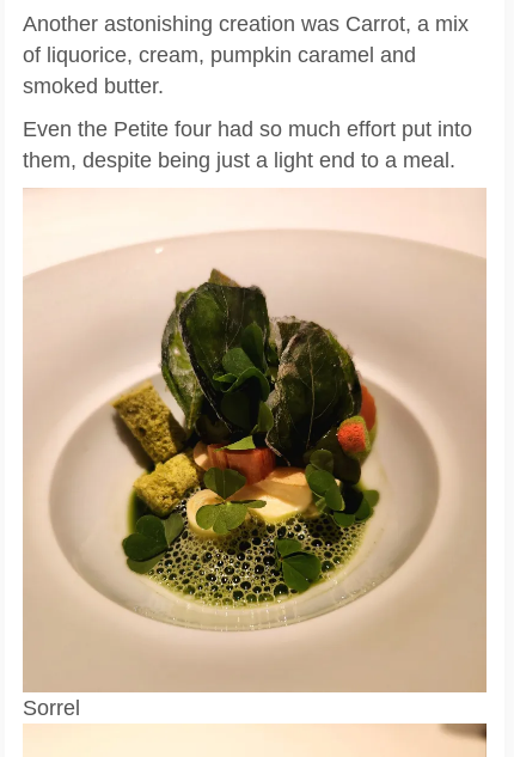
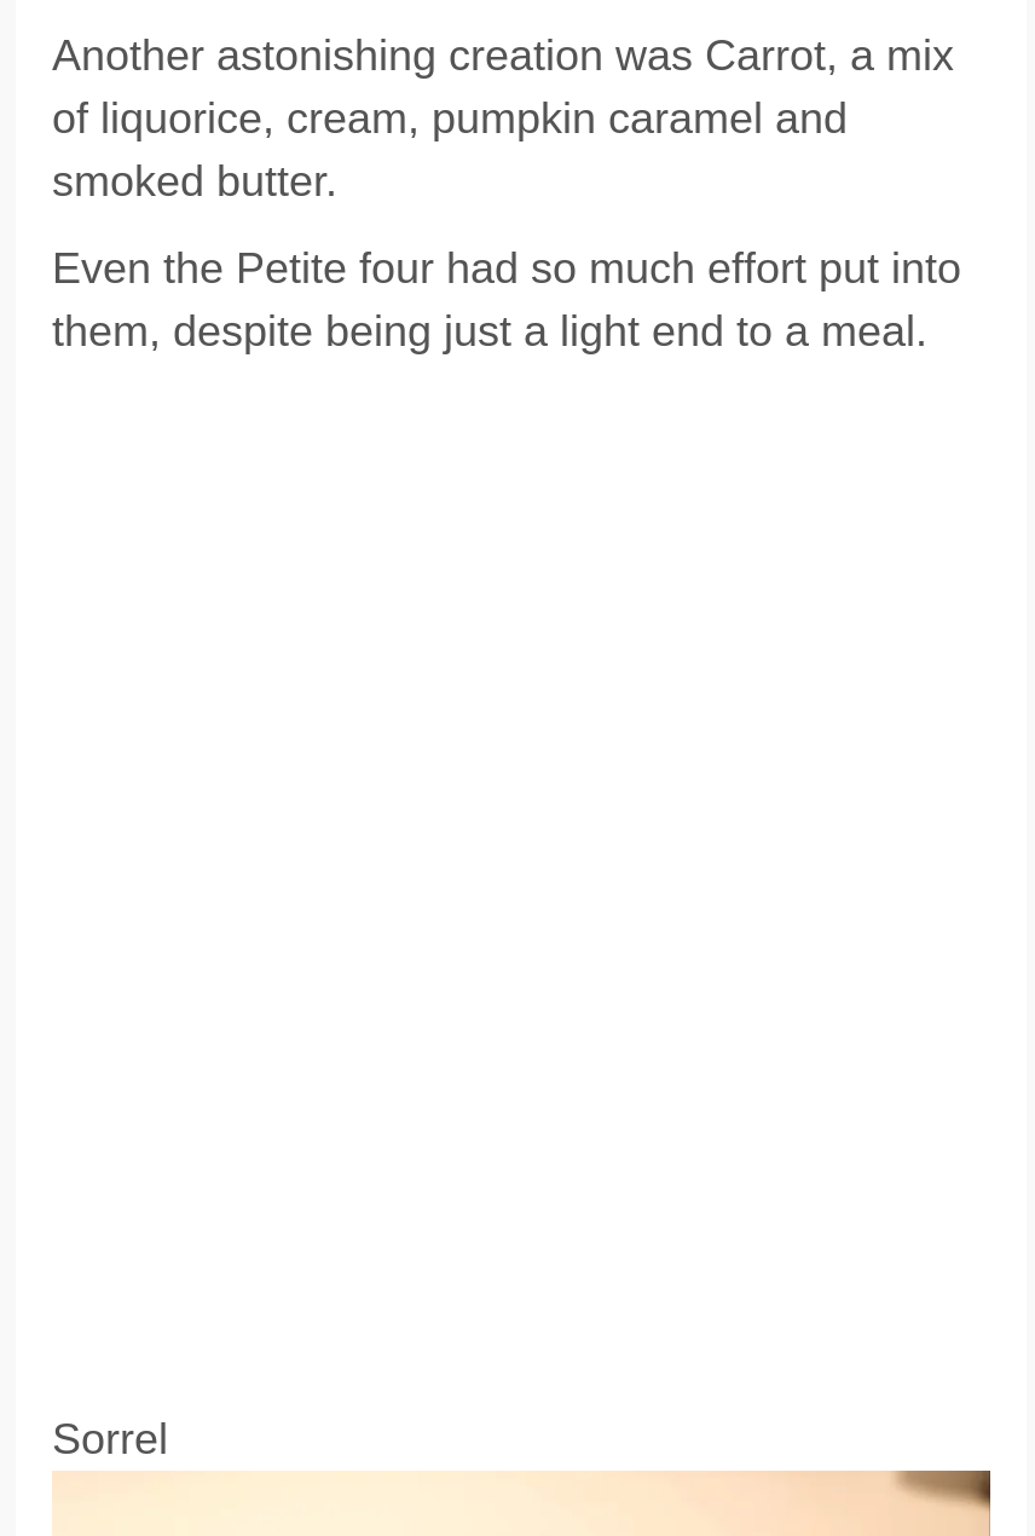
[22,188,488,694] [image] -> none

